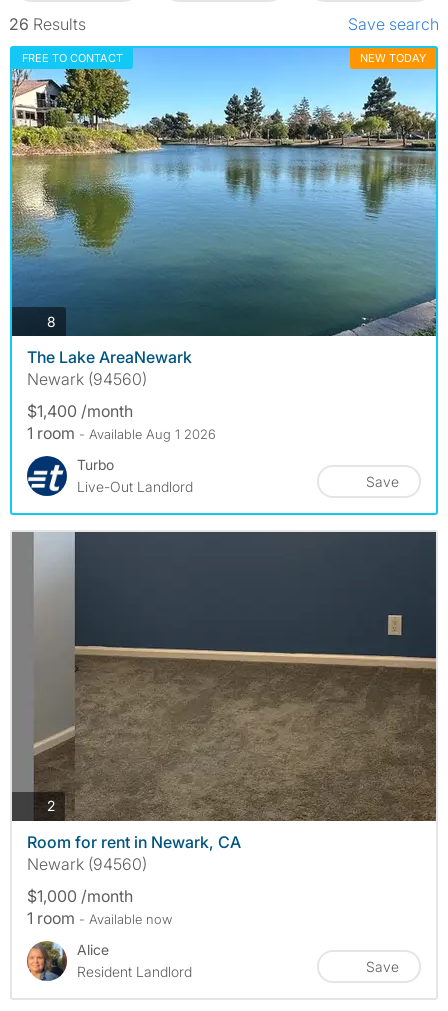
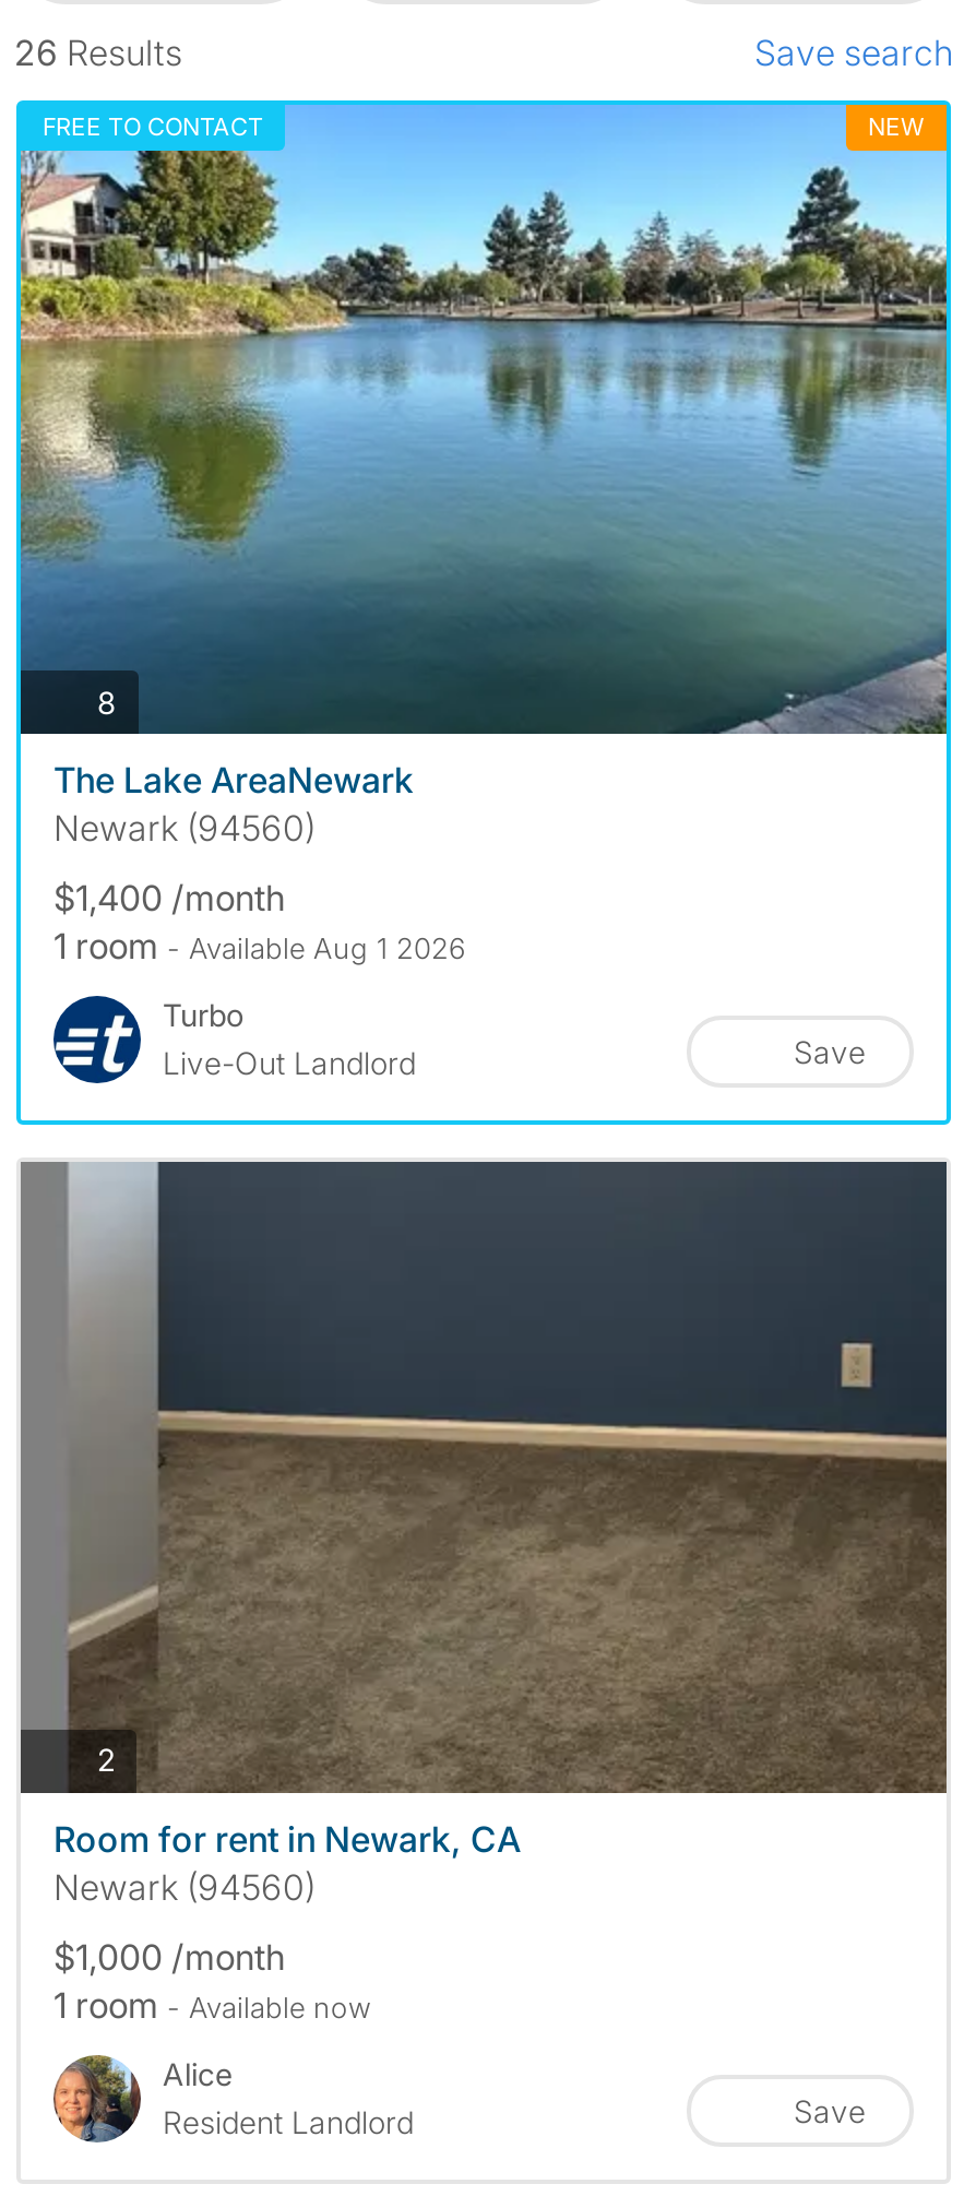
[360,51,426,65] NEW TODAY -> [868,111,925,142] NEW

